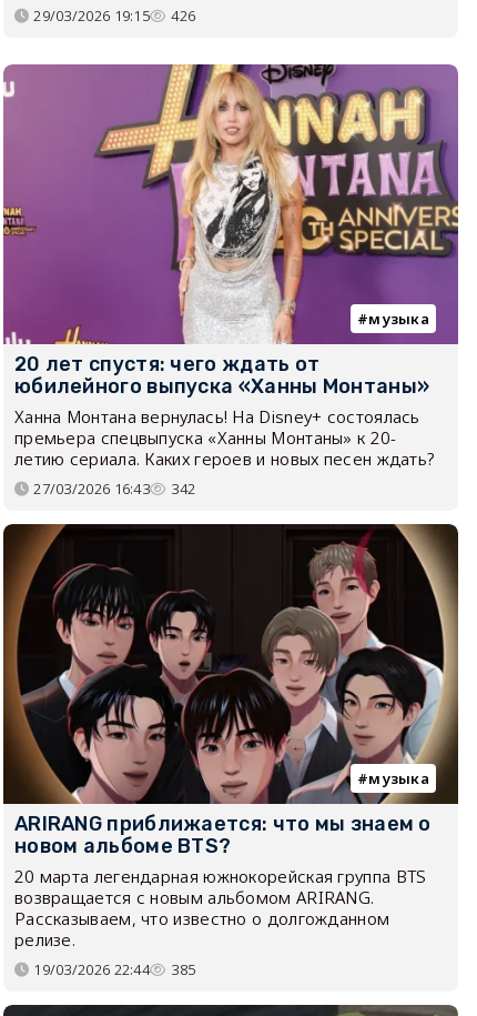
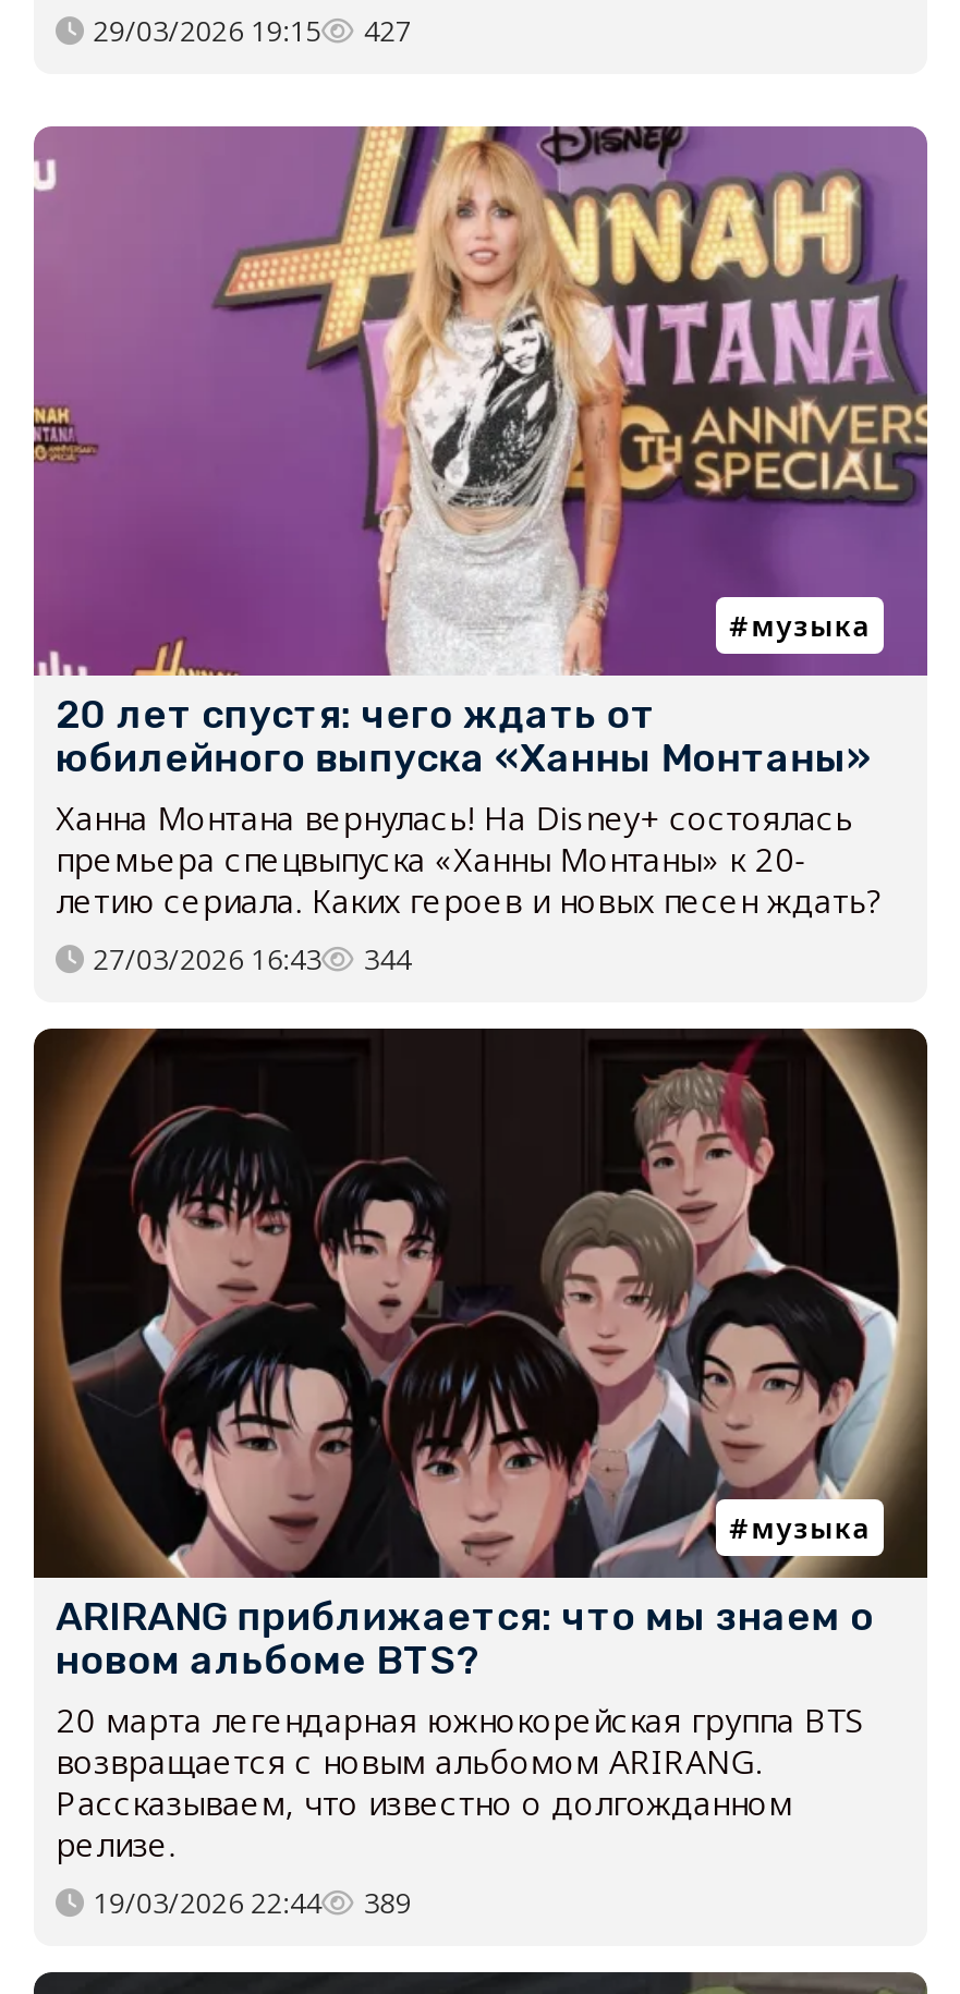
[34,5,196,25] 29/03/2026 19:15 426 -> [93,10,411,49] 29/03/2026 19:15 427
[34,478,196,498] 27/03/2026 16:43 342 -> [93,938,411,978] 27/03/2026 16:43 344
[34,959,196,979] 19/03/2026 22:44 385 -> [93,1882,411,1921] 19/03/2026 22:44 389

